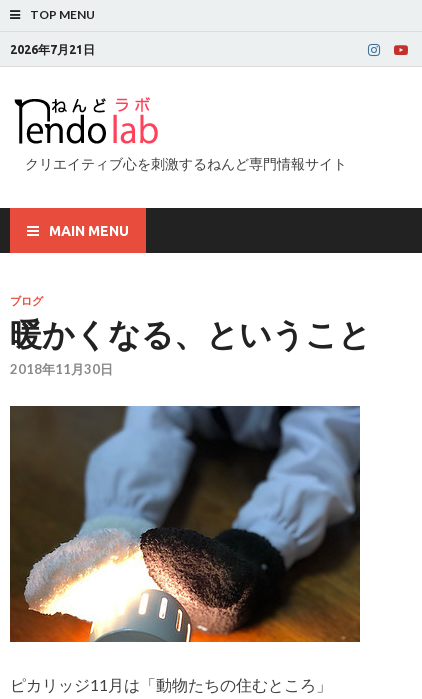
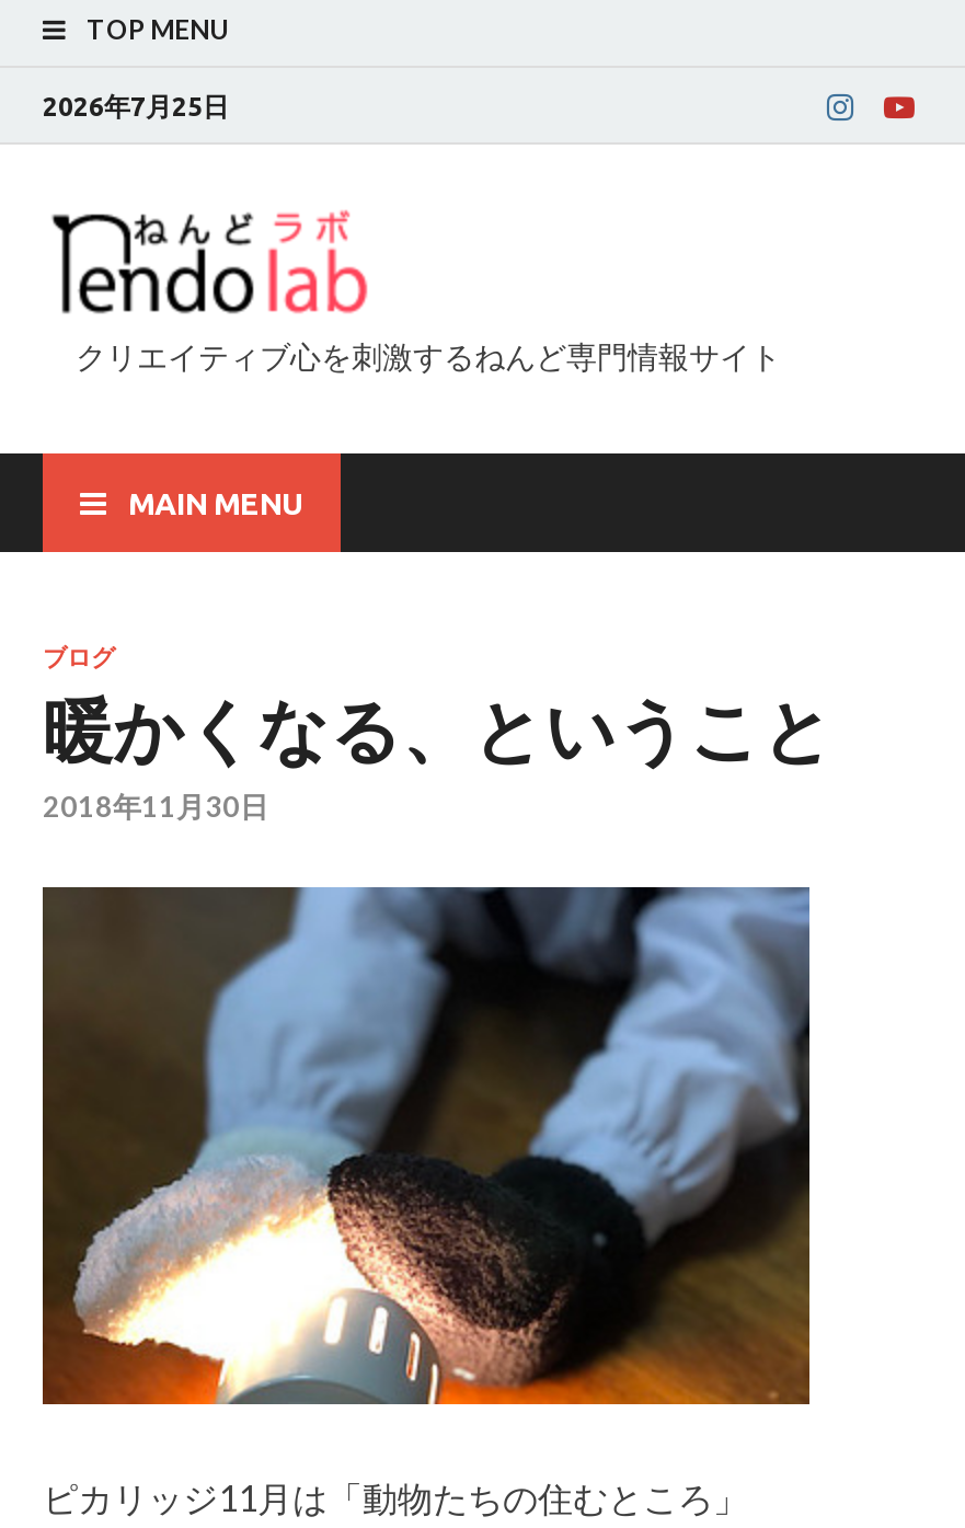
[10,42,95,55] 2026年7月21日 -> [43,91,229,119] 2026年7月25日

